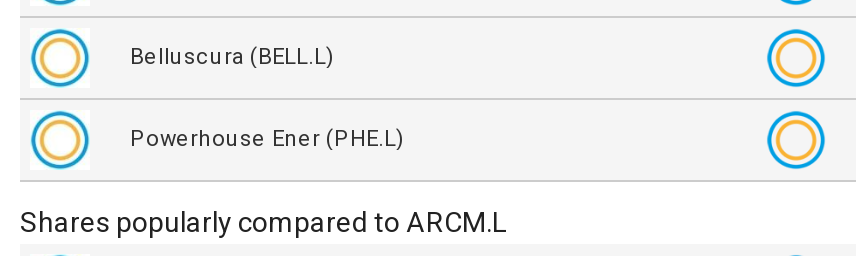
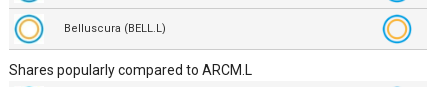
[130,126,404,152] Powerhouse Ener (PHE.L) -> none

